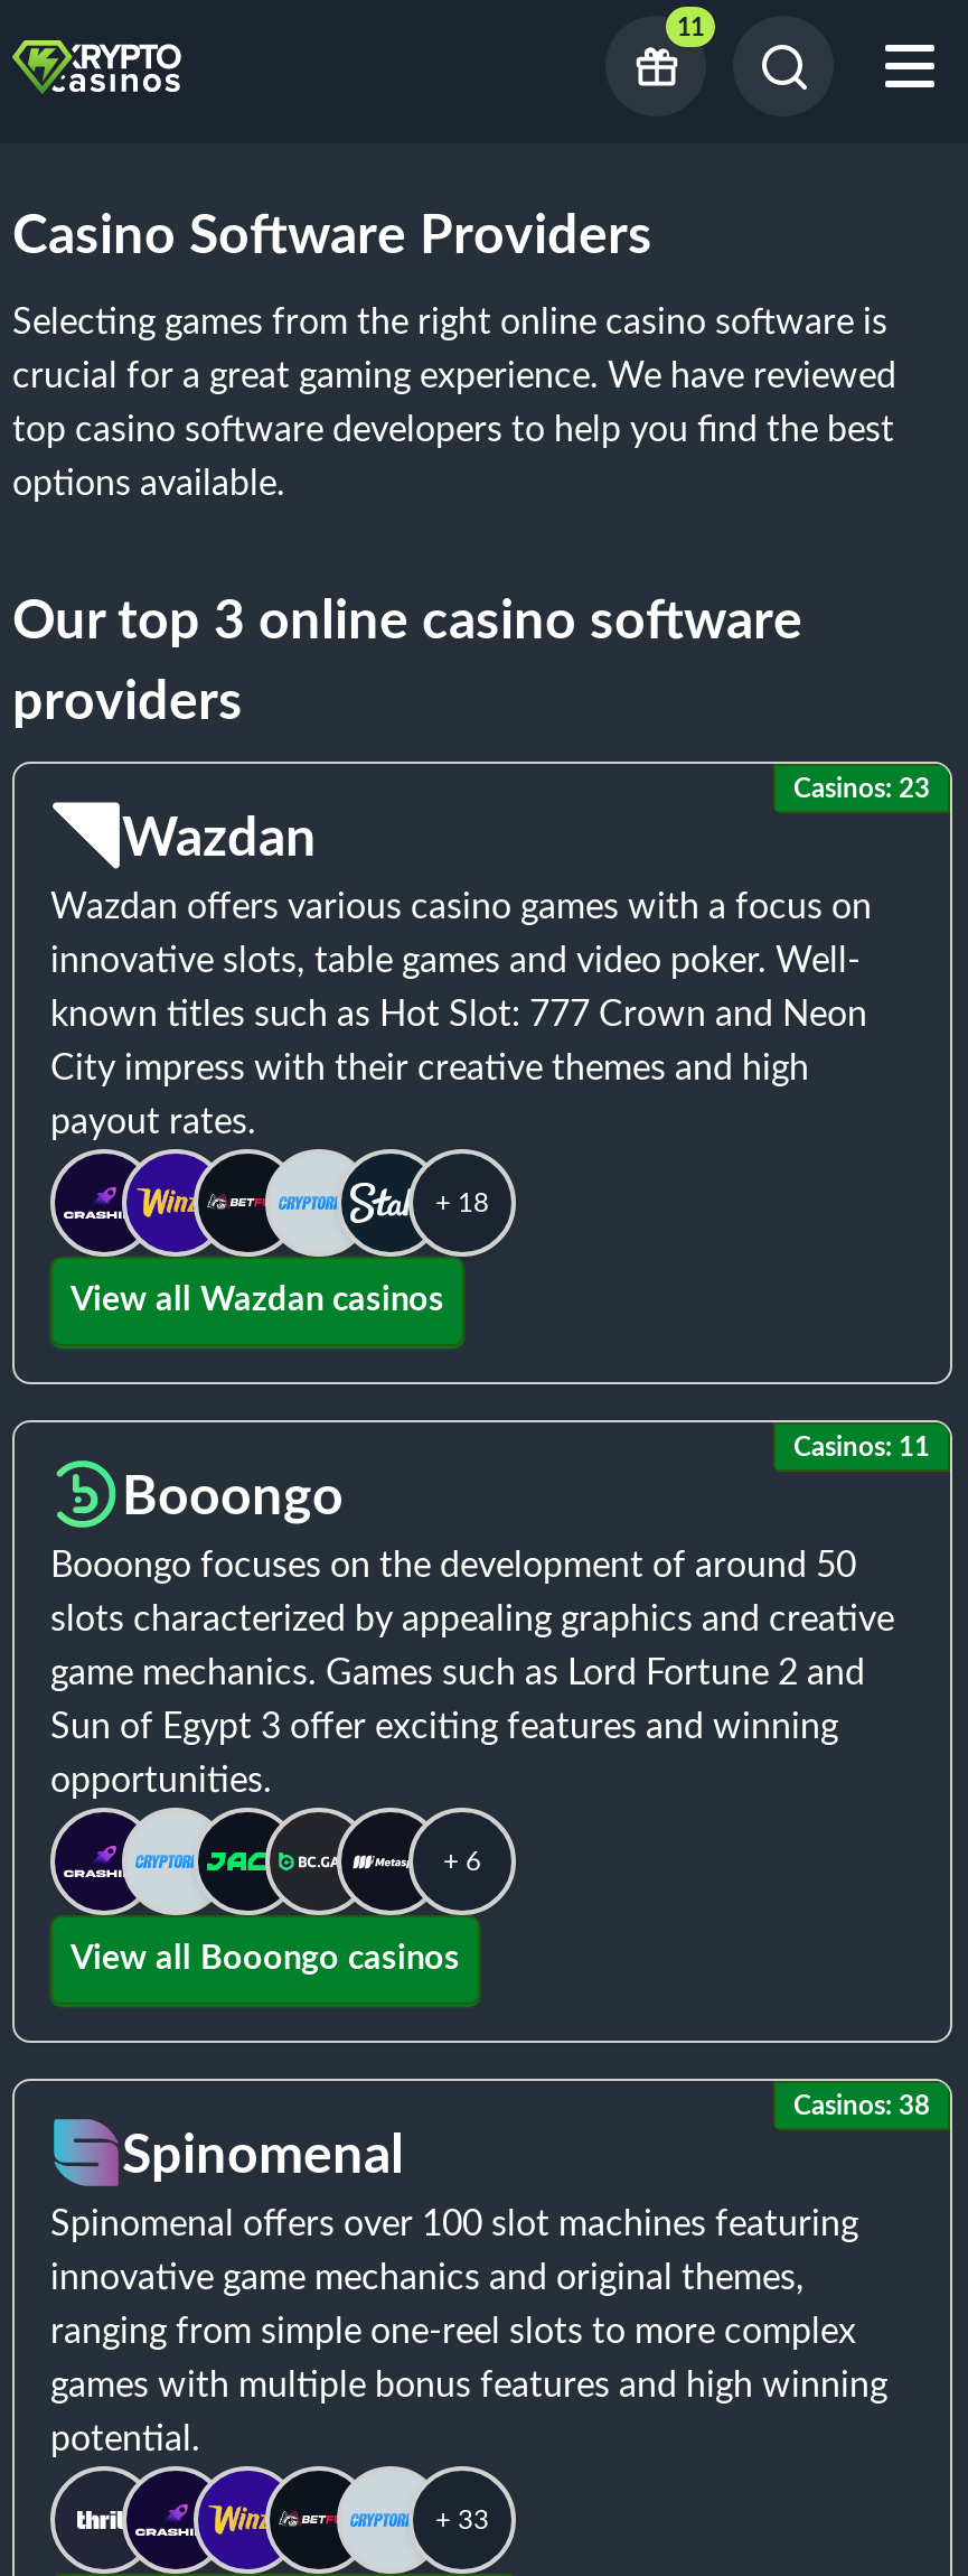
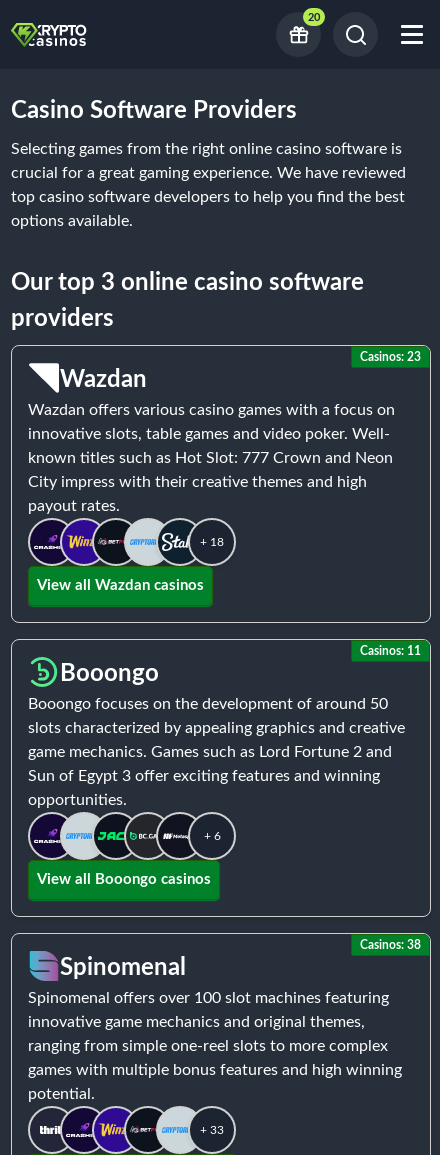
[677,15,704,39] 11 -> [308,11,320,22] 20

